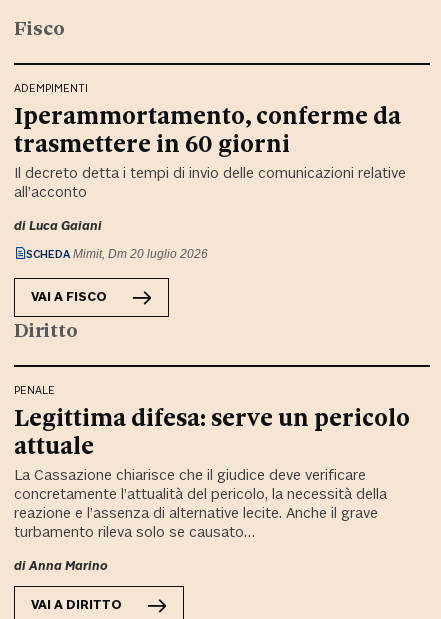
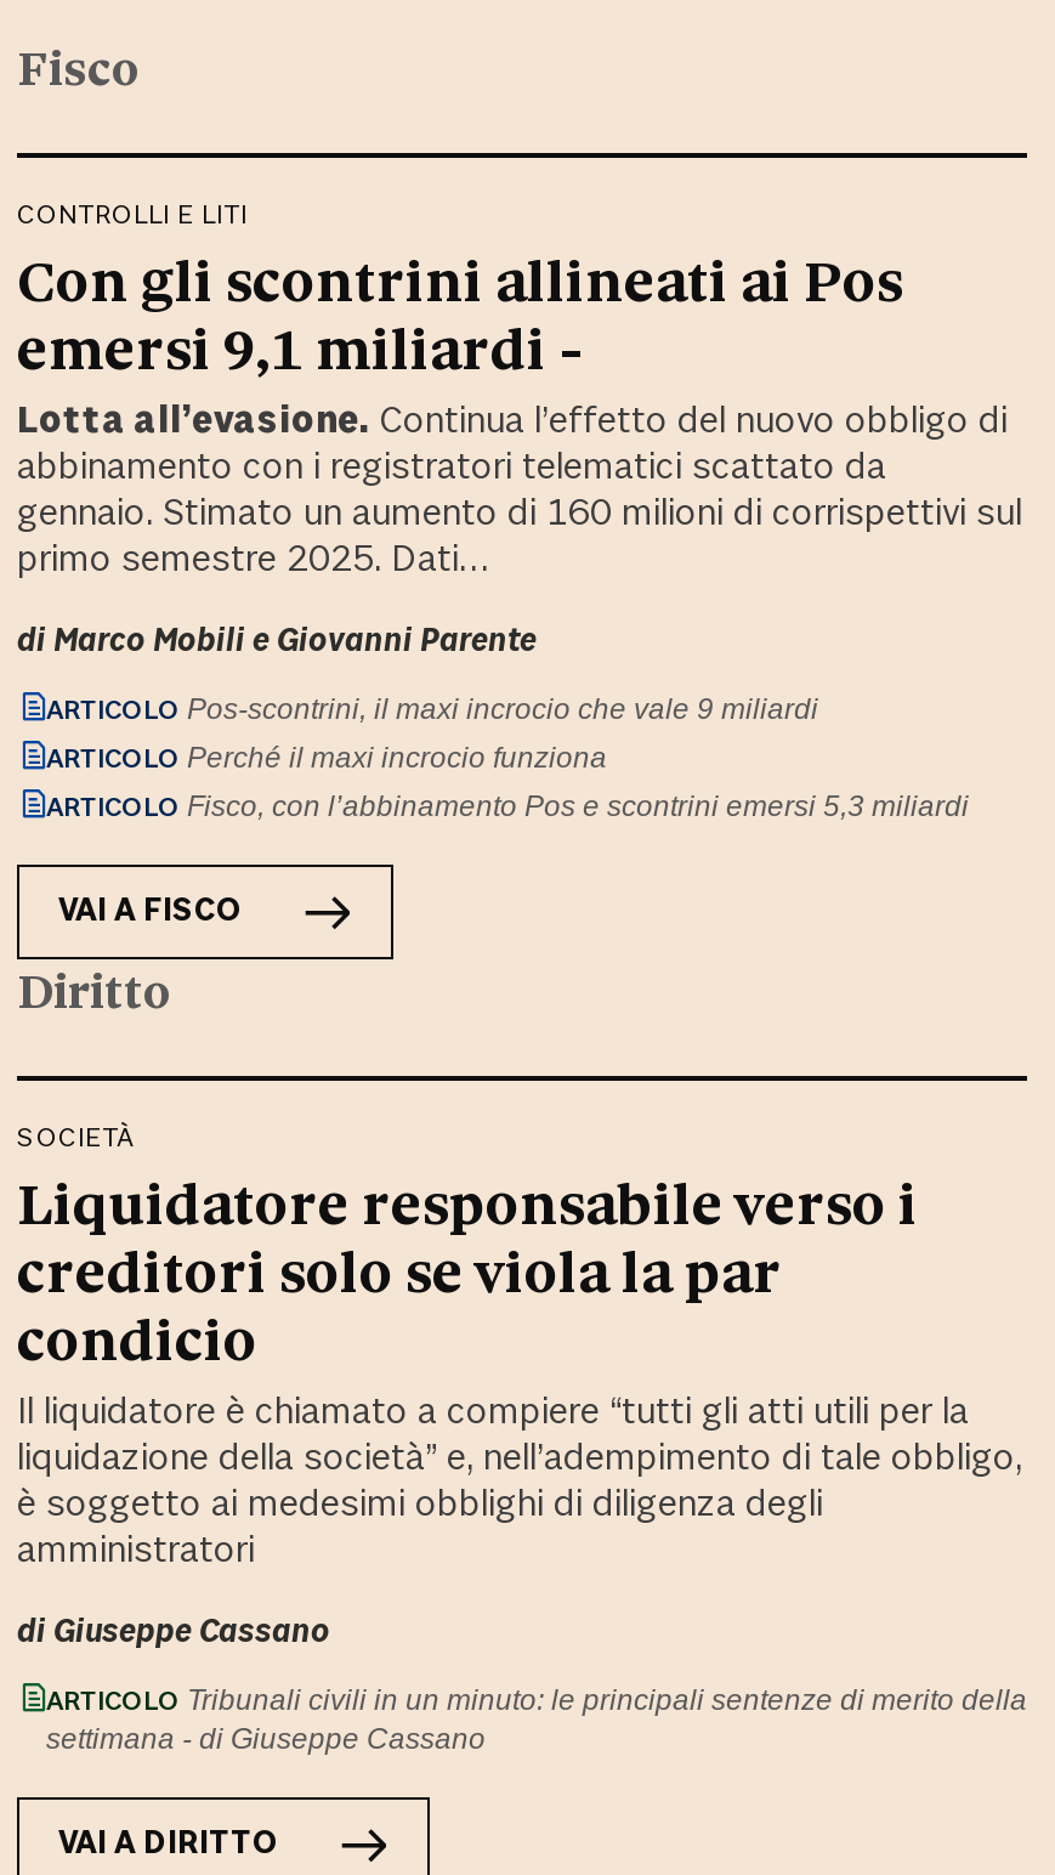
[14,81,406,202] ADEMPIMENTI | Iperammortamento, conferme da | trasmettere in 60 giorni | Il decreto detta i tempi di invio delle comunicazioni relative | all’acconto -> [17,196,1022,583] CONTROLLI E LITI | Con gli scontrini allineati ai Pos | emersi 9,1 miliardi - | Lotta all’evasione. Continua l’effetto del nuovo obbligo di | abbinamento con i registratori telematici scattato da | gennaio. Stimato un aumento di 160 milioni di corrispettivi sul | primo semestre 2025. Dati…
[14,218,102,234] di Luca Gaiani -> [17,622,537,661] di Marco Mobili e Giovanni Parente
[26,247,208,262] SCHEDA Mimit, Dm 20 luglio 2026 -> [46,693,969,826] ARTICOLO Pos-scontrini, il maxi incrocio che vale 9 miliardi | ARTICOLO Perché il maxi incrocio funziona | ARTICOLO Fisco, con l’abbinamento Pos e scontrini emersi 5,3 miliardi
[14,383,410,574] PENALE | Legittima difesa: serve un pericolo | attuale | La Cassazione chiarisce che il giudice deve verificare | concretamente l’attualità del pericolo, la necessità della | reazione e l’assenza di alternative lecite. Anche il grave | turbamento rileva solo se causato… | di Anna Marino -> [17,1119,1027,1756] SOCIETÀ | Liquidatore responsabile verso i | creditori solo se viola la par | condicio | Il liquidatore è chiamato a compiere “tutti gli atti utili per la | liquidazione della società” e, nell’adempimento di tale obbligo, | è soggetto ai medesimi obblighi di diligenza degli | amministratori | di Giuseppe Cassano | ARTICOLO Tribunali civili in un minuto: le principali sentenze di merito della | settimana - di Giuseppe Cassano

